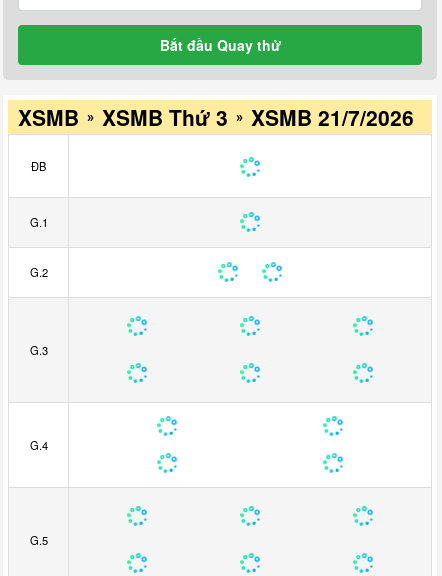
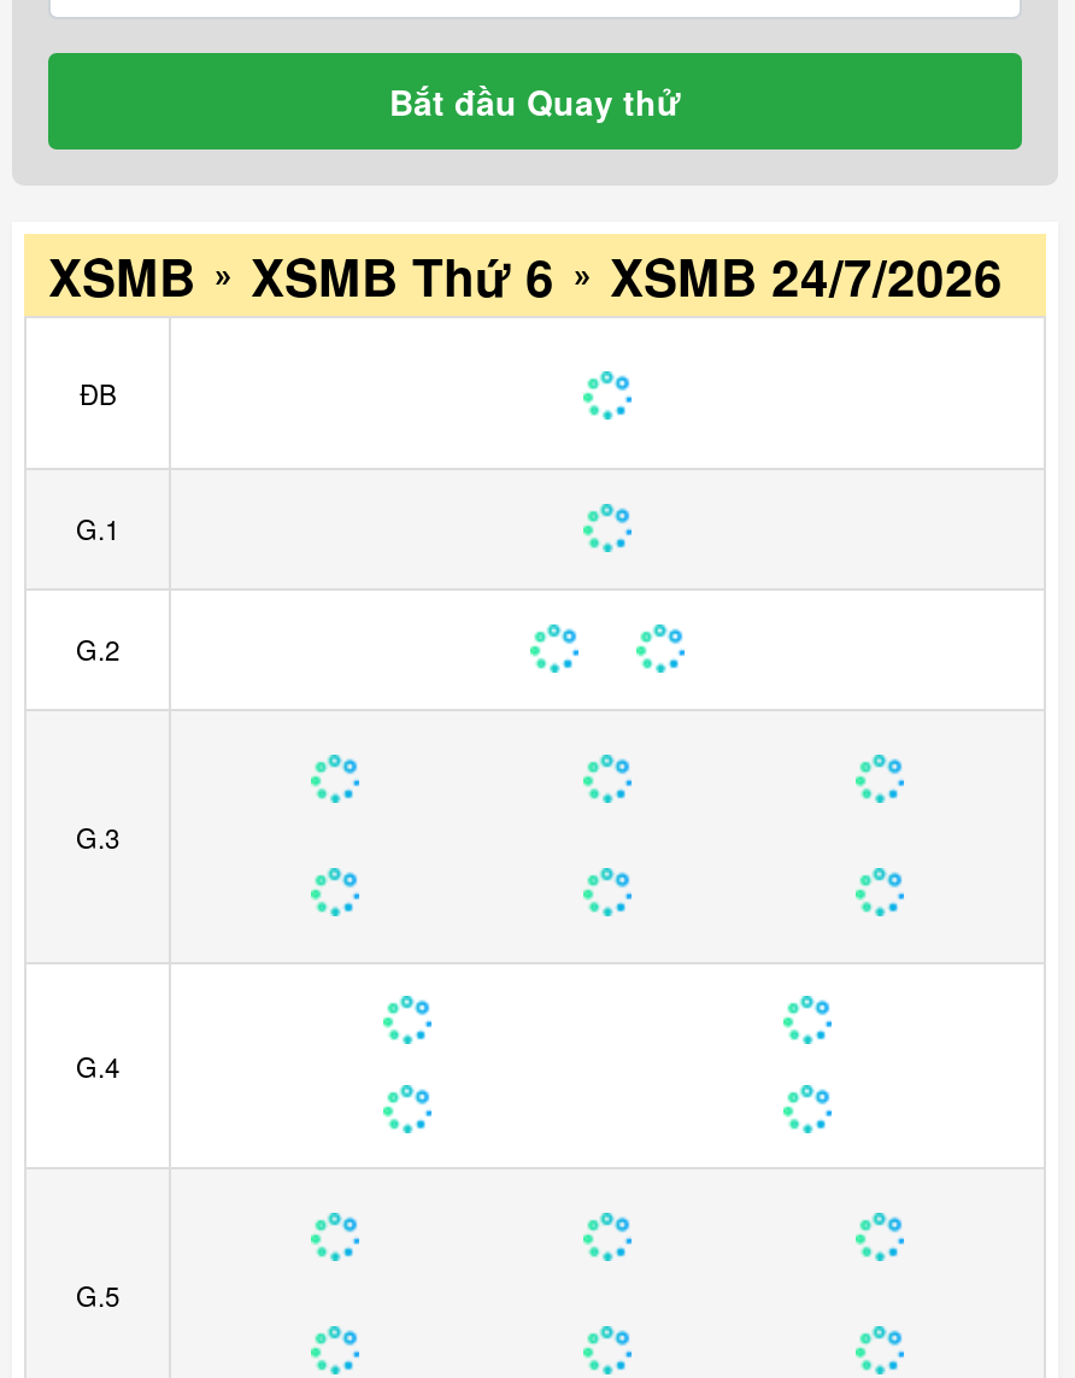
[18,101,414,131] XSMB » XSMB Thứ 3 » XSMB 21/7/2026 -> [48,238,1003,310] XSMB » XSMB Thứ 6 » XSMB 24/7/2026

